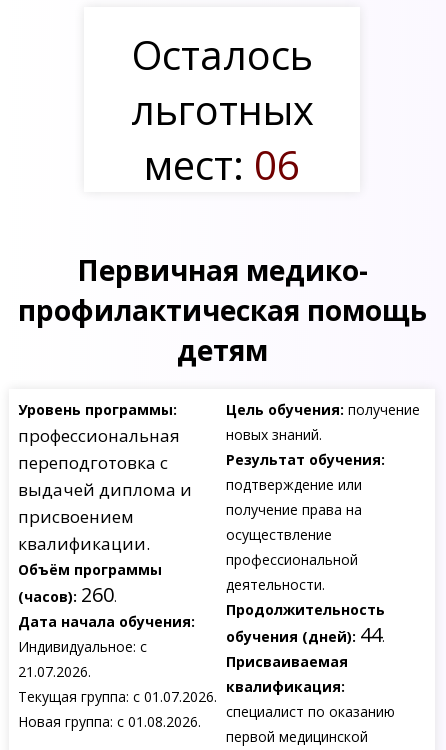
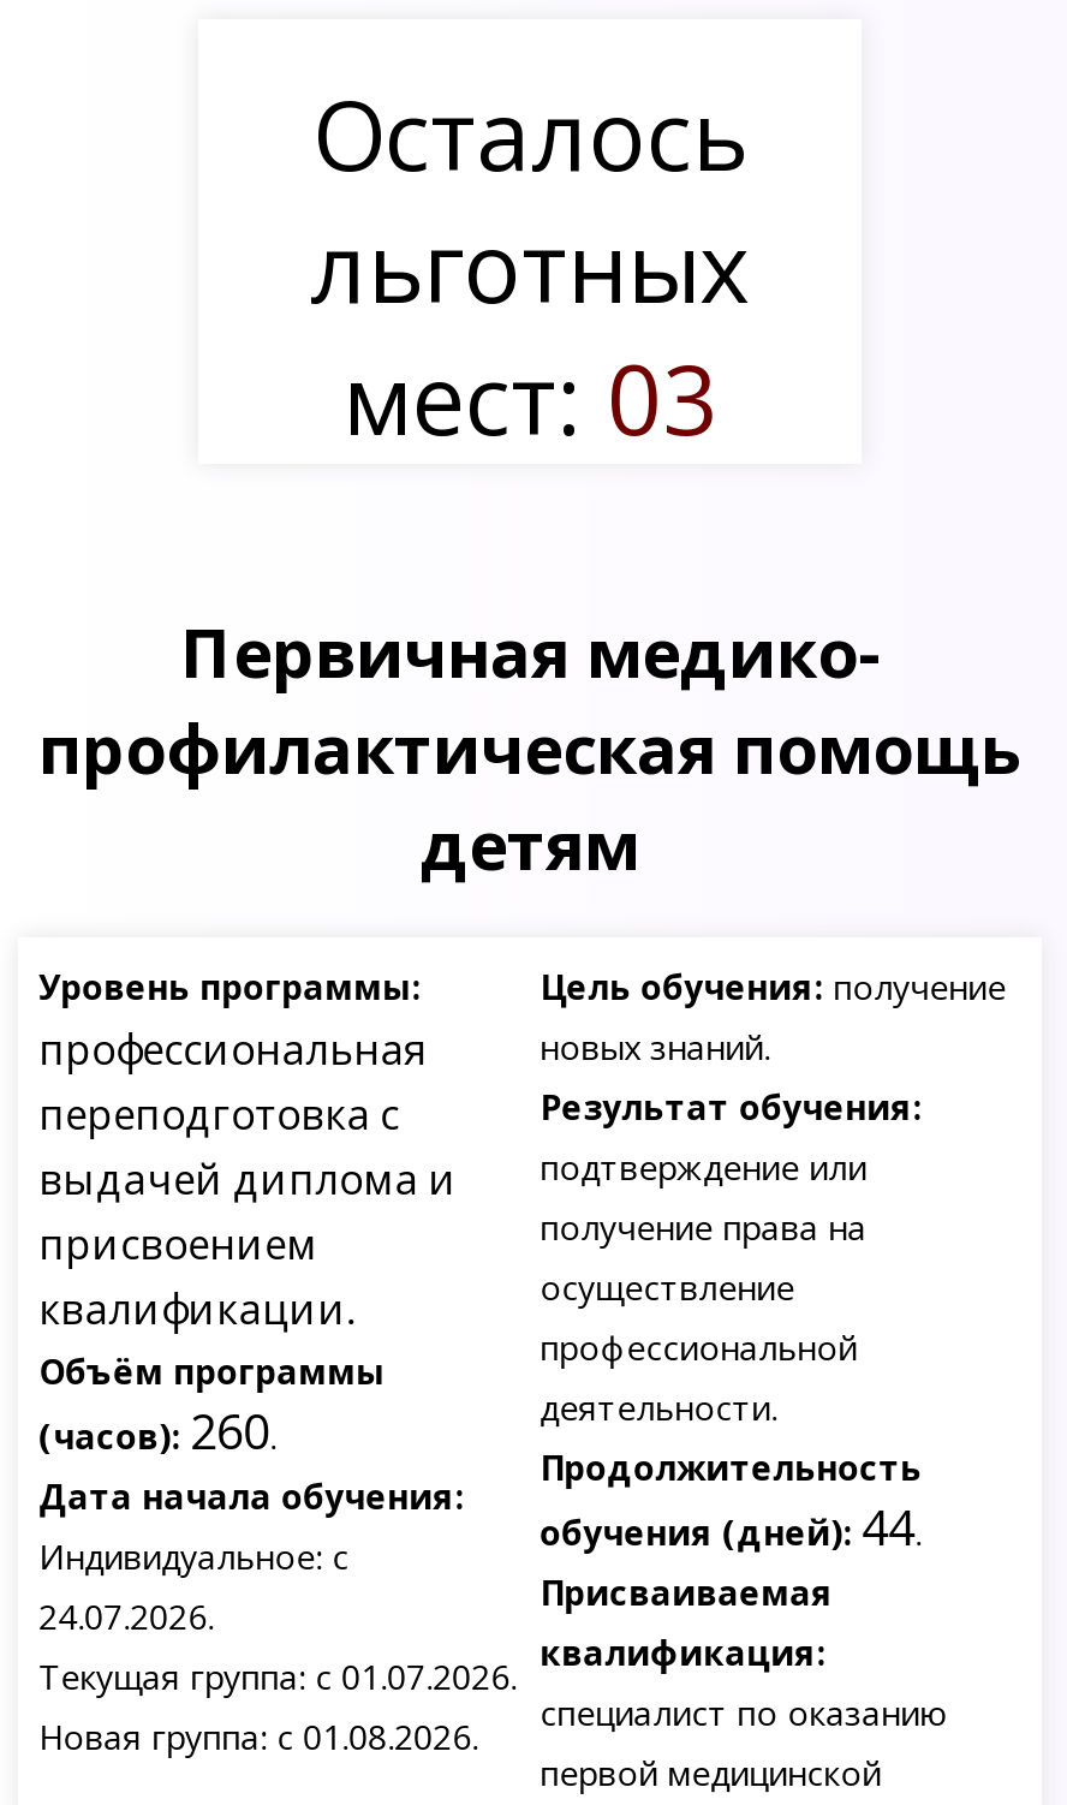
[144,136,300,191] мест: 06 -> [342,330,717,463] мест: 03
[18,662,91,681] 21.07.2026. -> [39,1594,214,1640] 24.07.2026.

